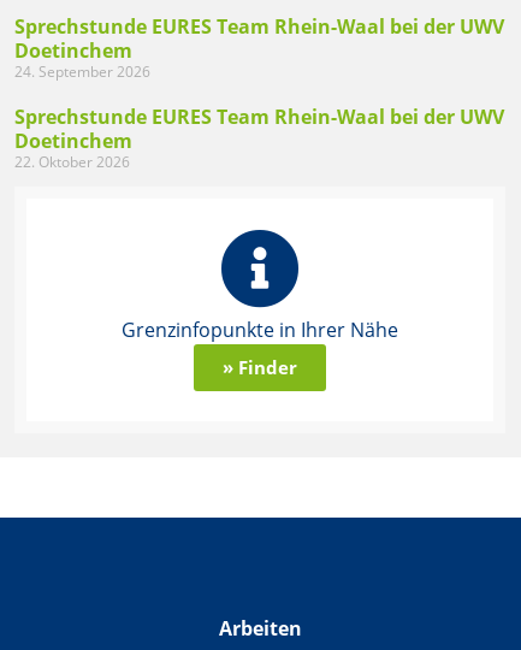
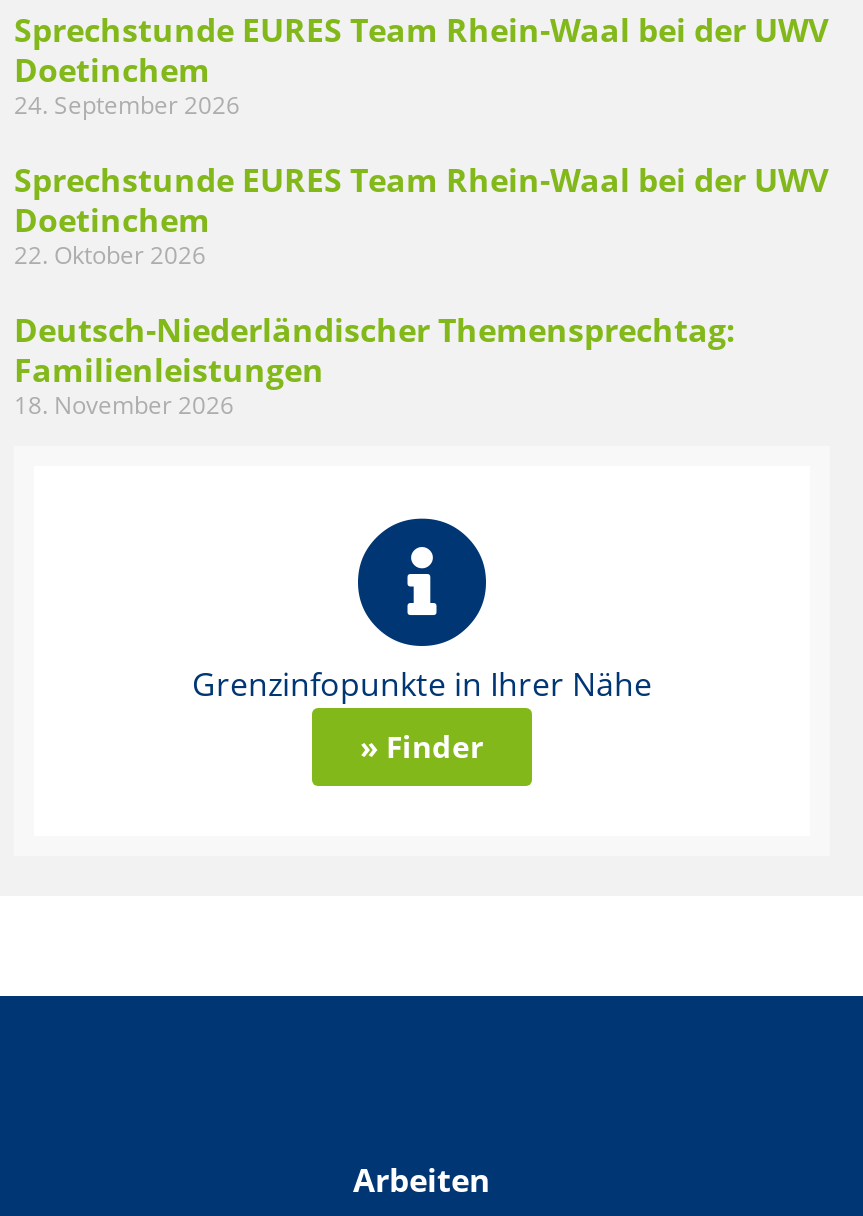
none -> [14,308,736,422] Deutsch-Niederländischer Themensprechtag: | Familienleistungen | 18. November 2026

